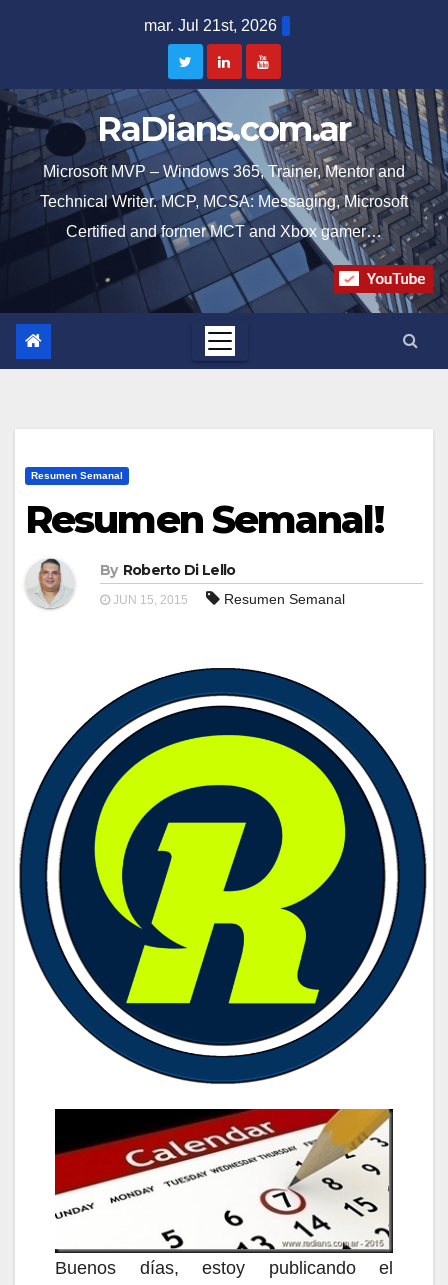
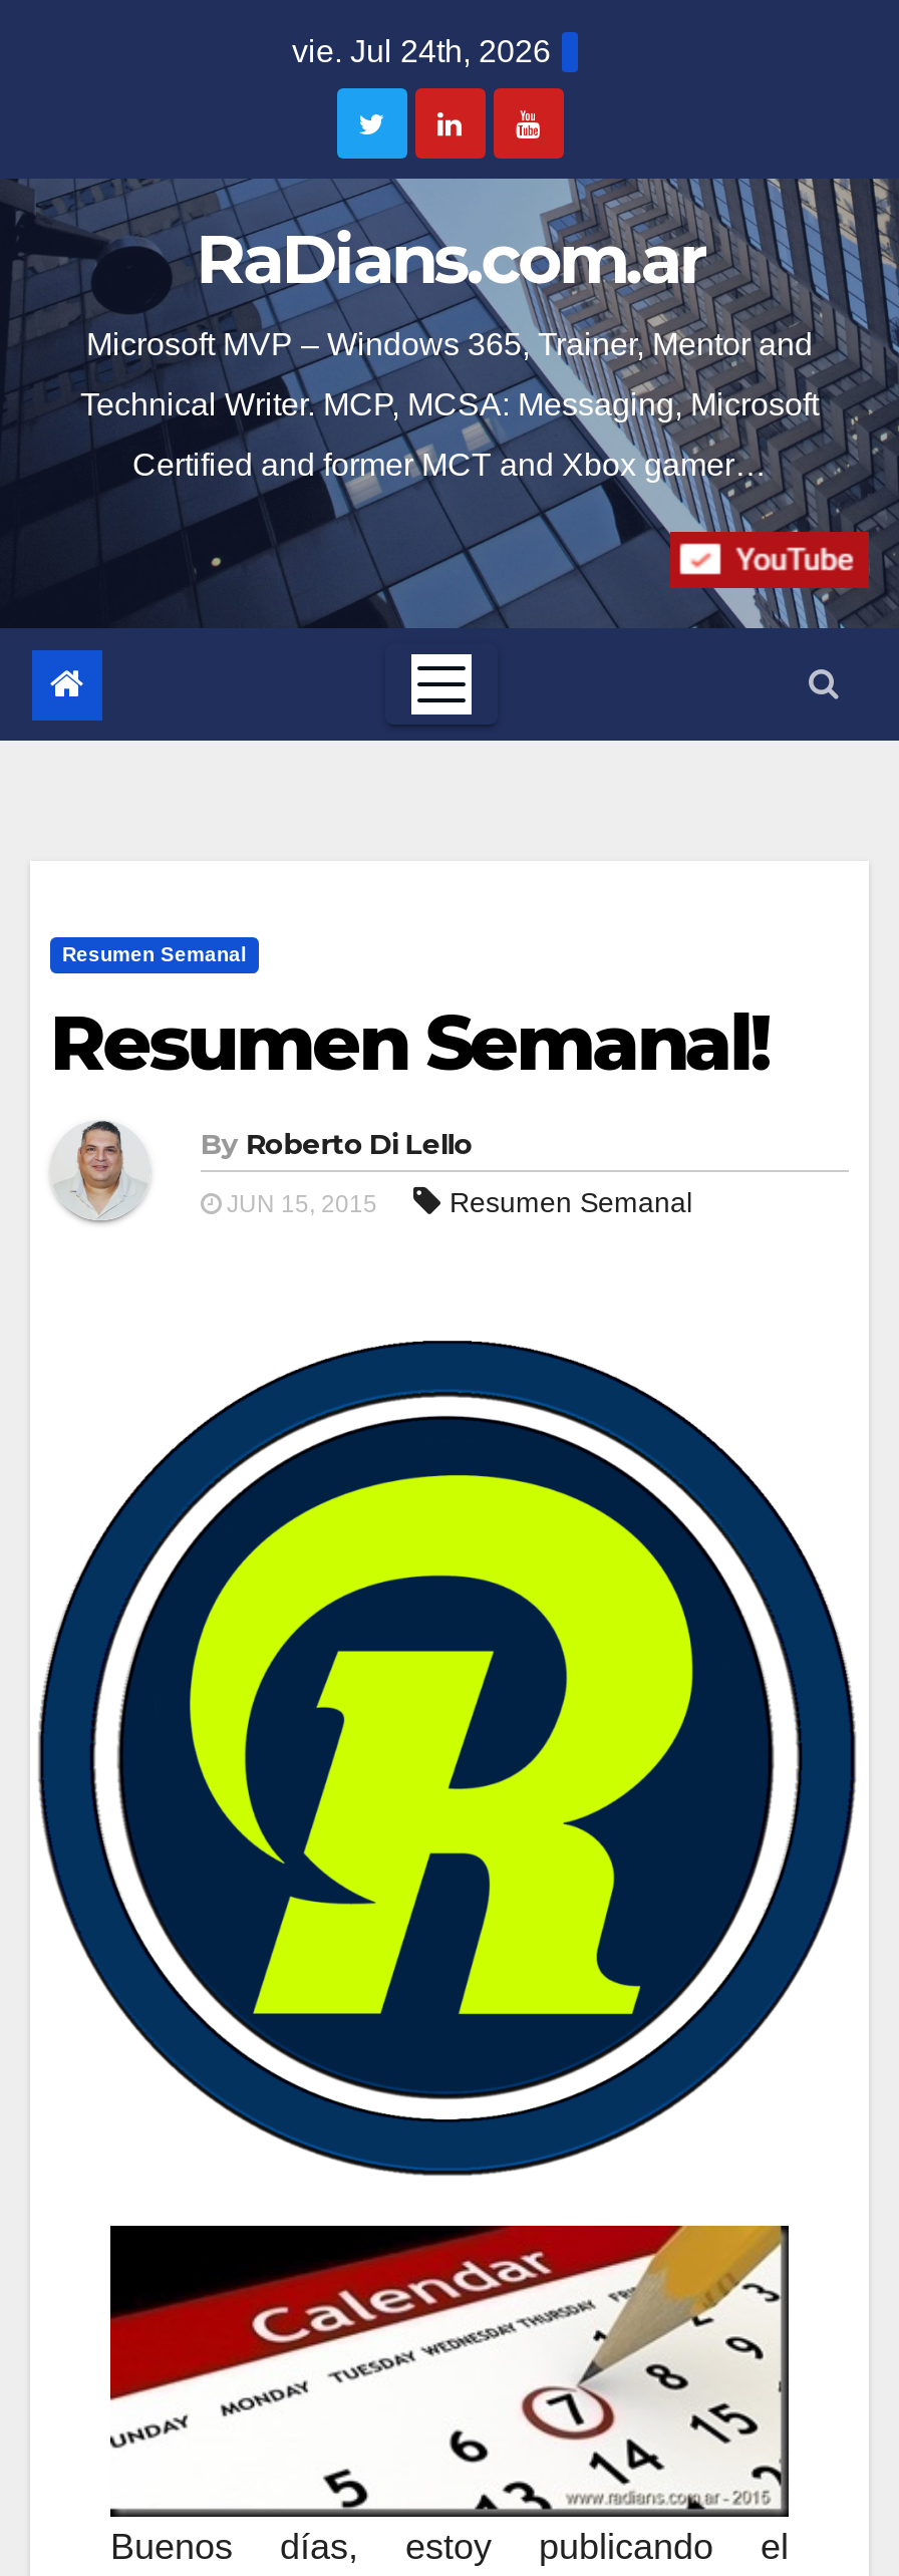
[143,17,276,34] mar. Jul 21st, 2026 -> [292,34,551,68] vie. Jul 24th, 2026

